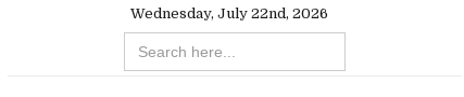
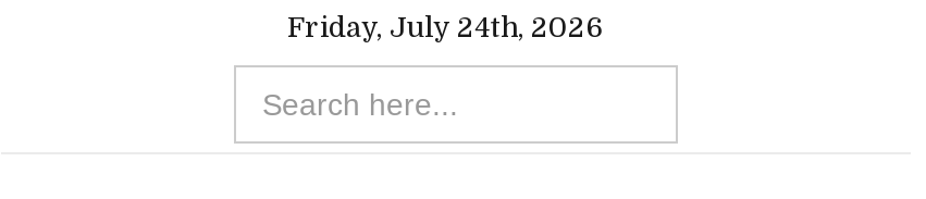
[130,5,328,22] Wednesday, July 22nd, 2026 -> [287,11,603,43] Friday, July 24th, 2026

